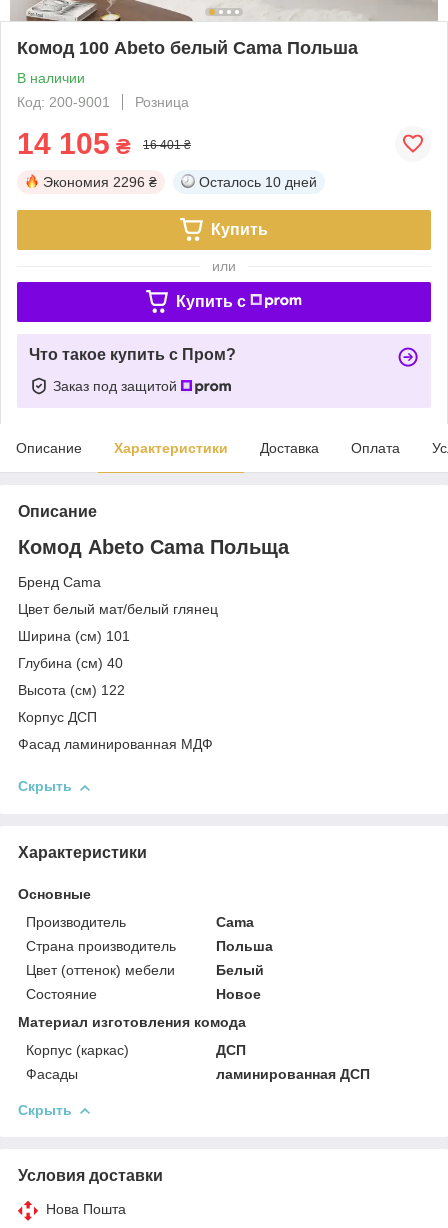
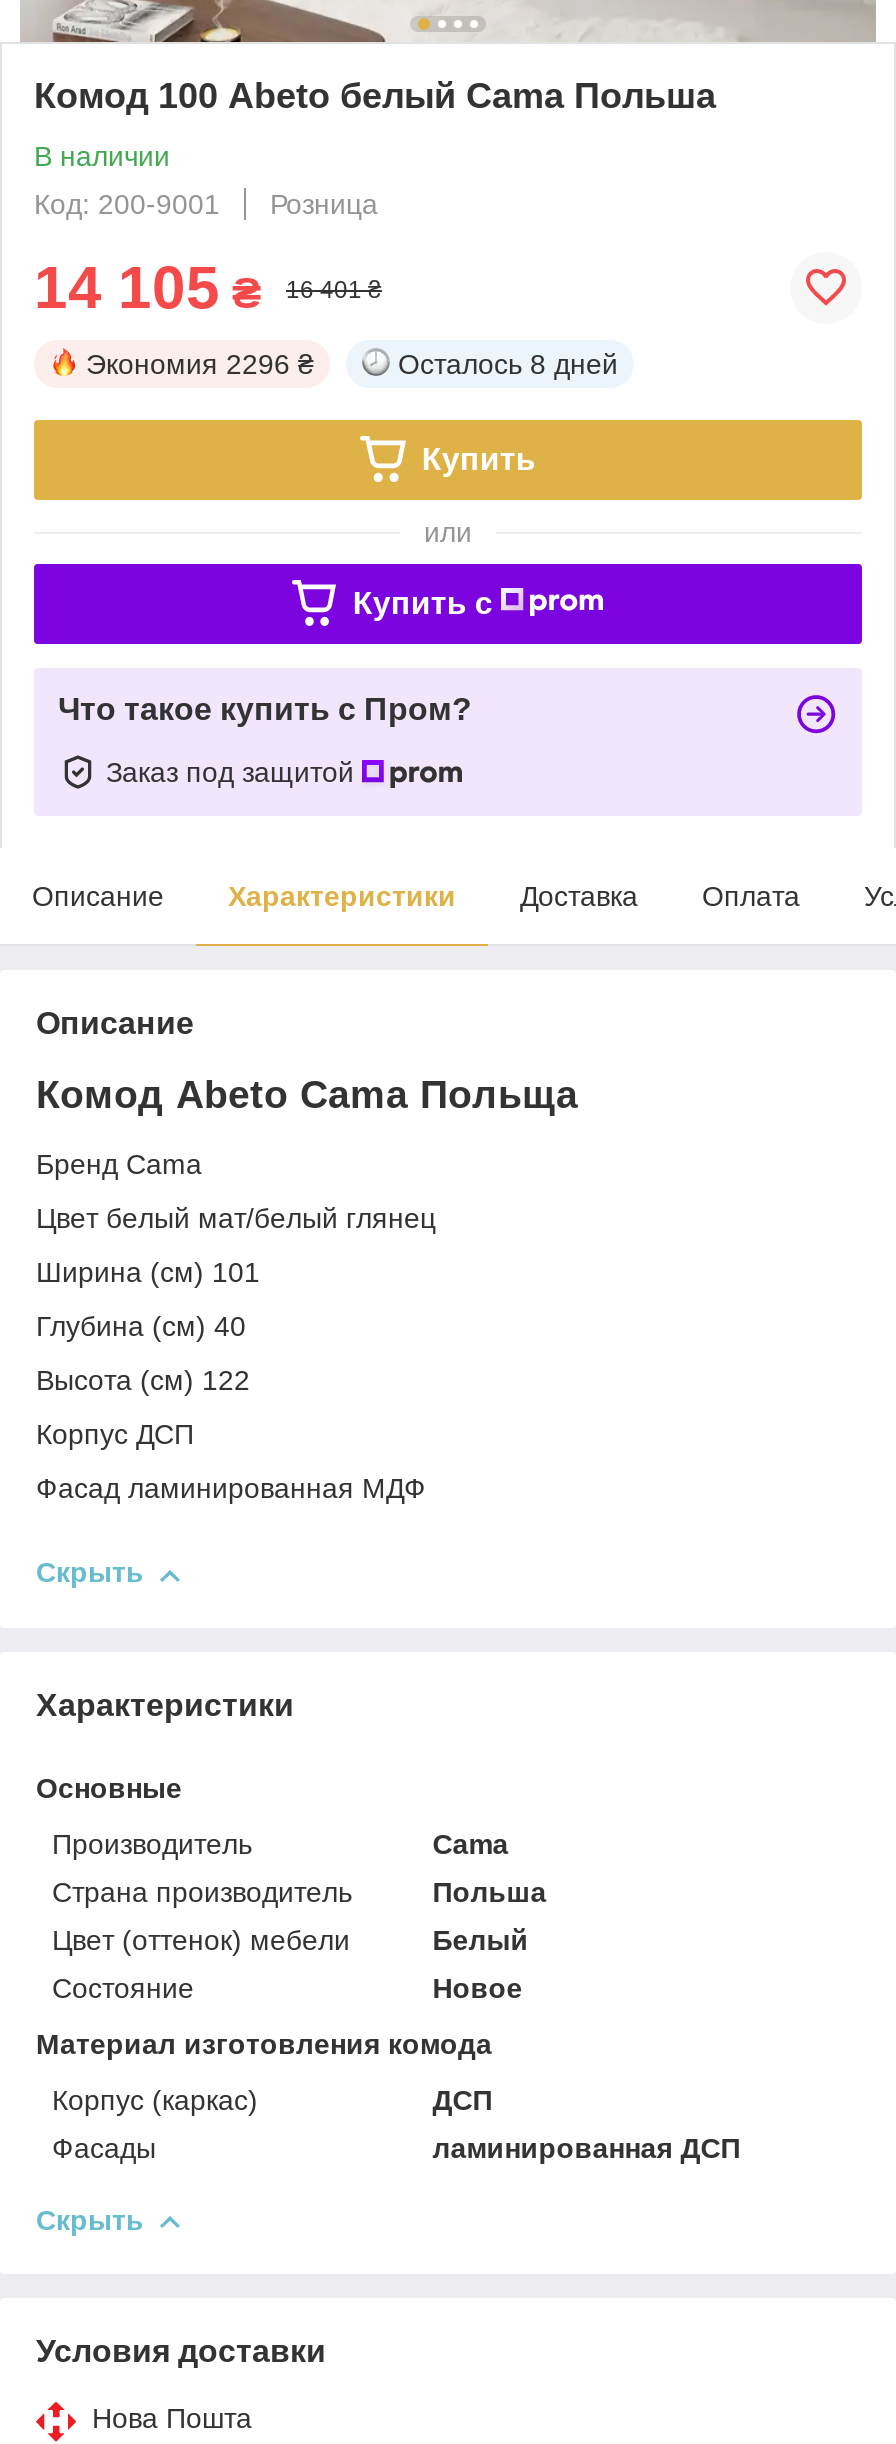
[199,174,317,190] Осталось 10 дней -> [398,348,618,380] Осталось 8 дней

